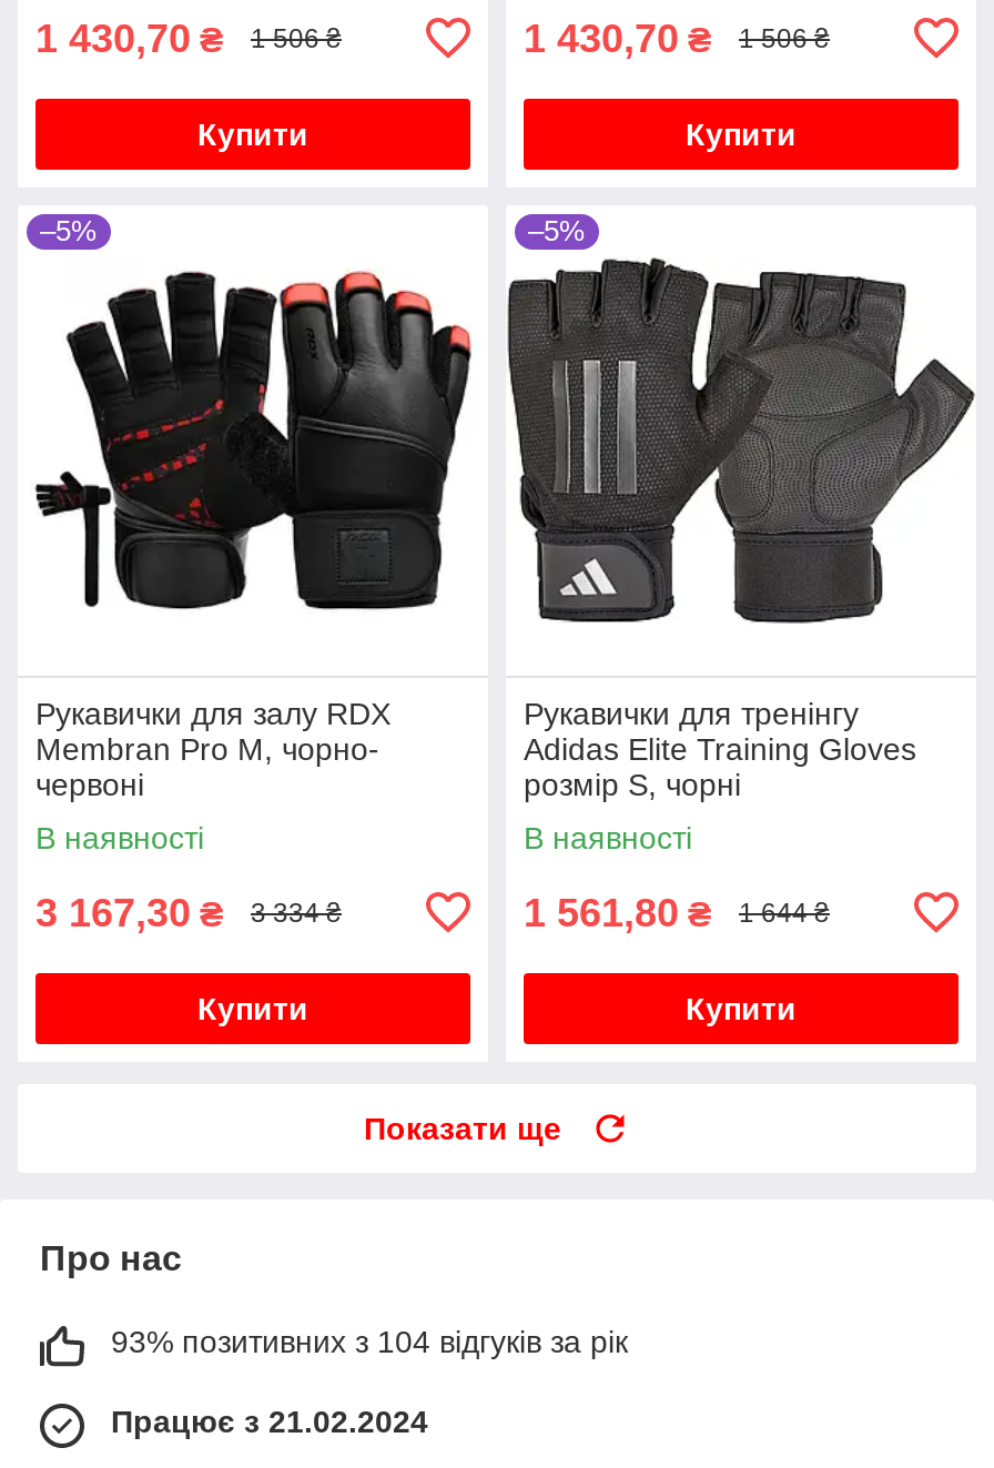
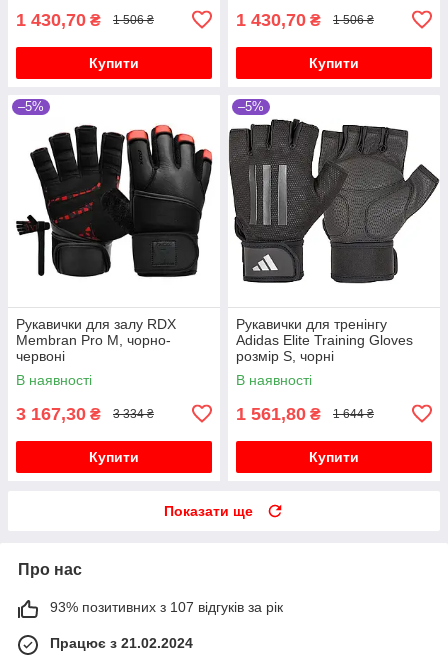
[111,1323,628,1359] 93% позитивних з 104 відгуків за рік -> [50,599,283,615] 93% позитивних з 107 відгуків за рік

